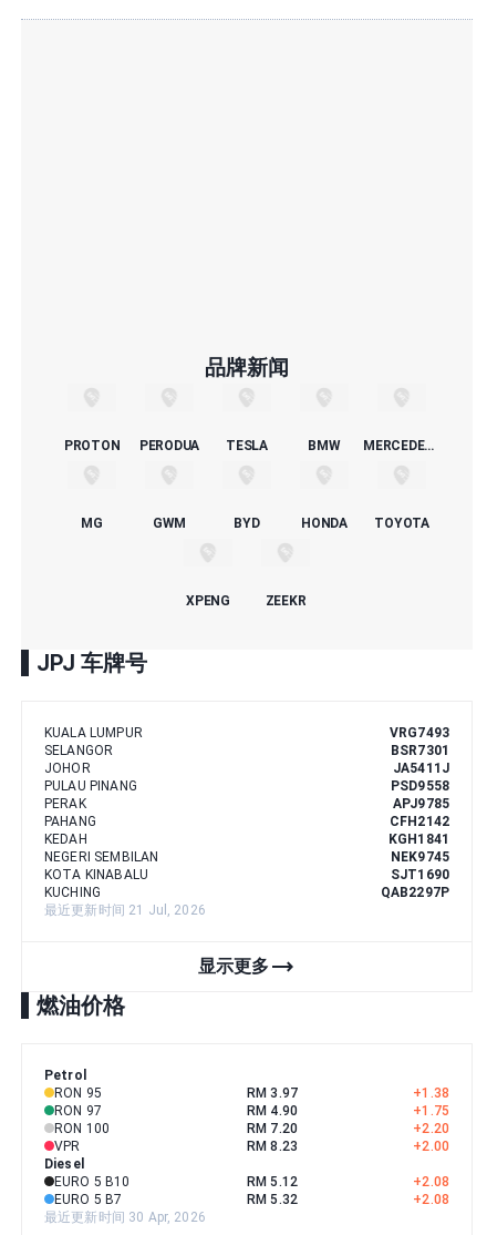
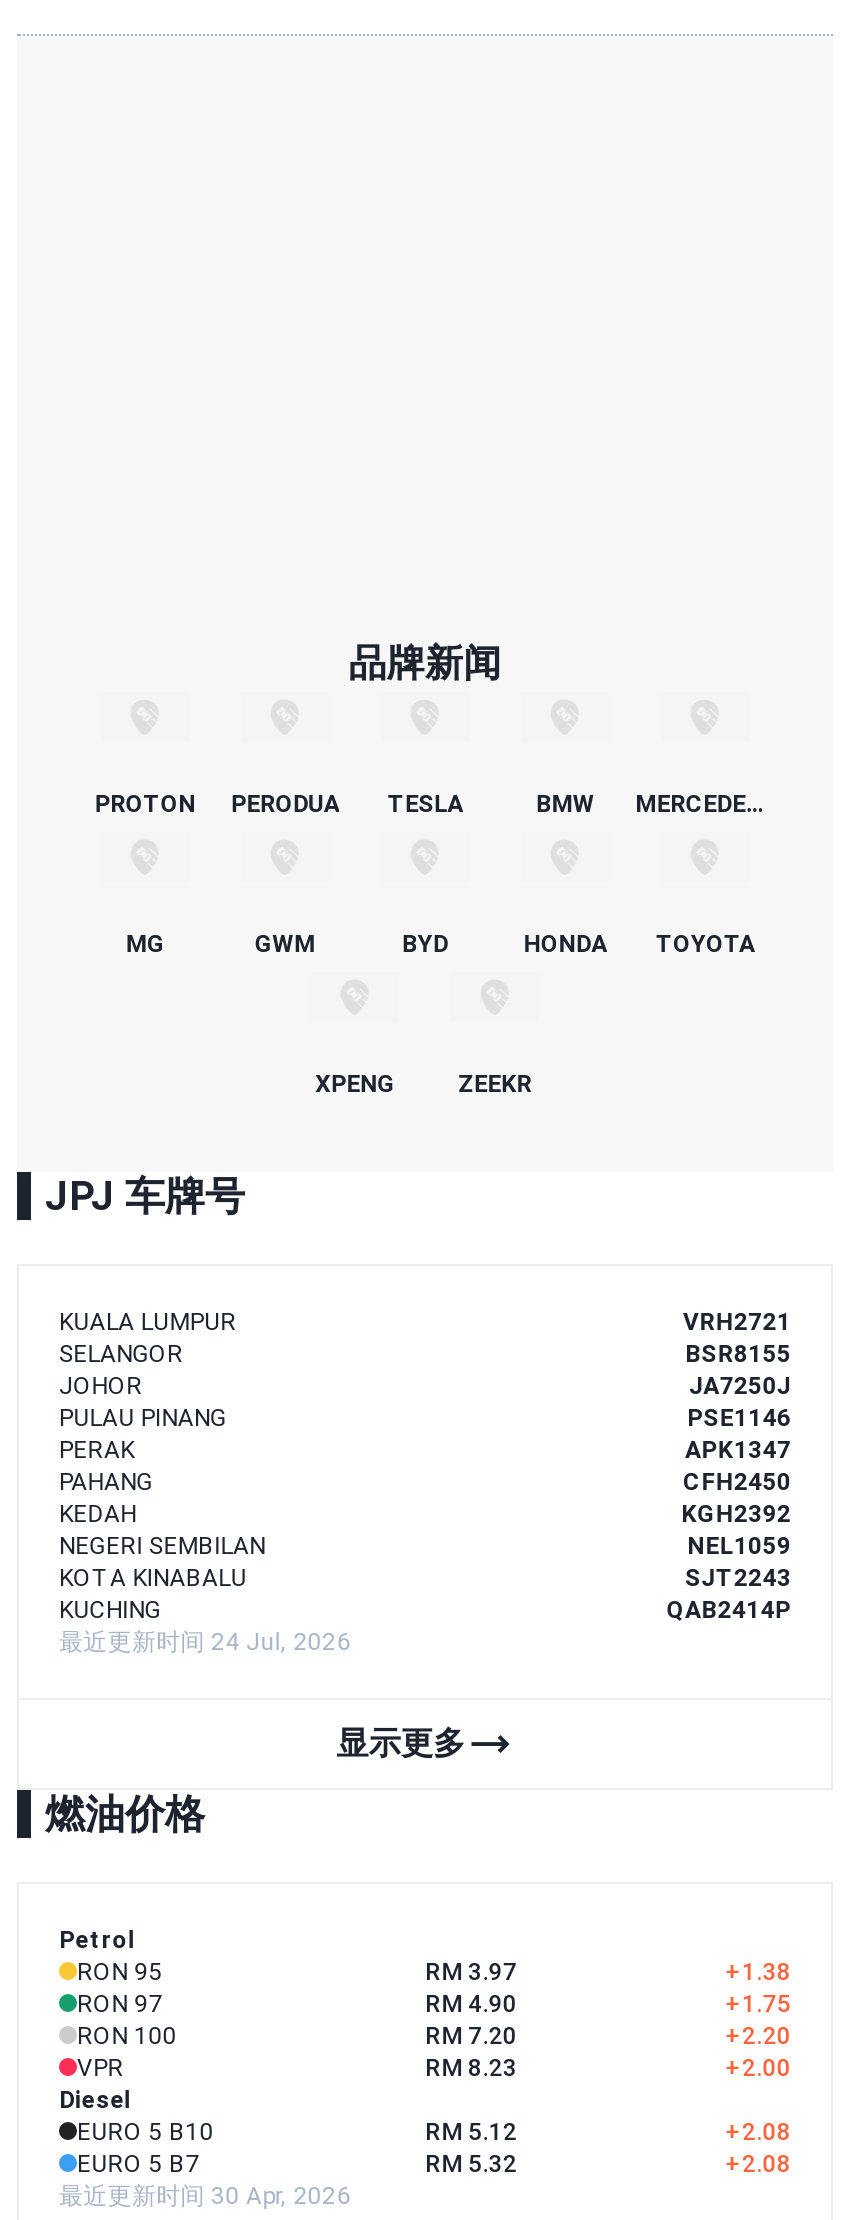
[389,725,449,740] VRG7493 -> [683,1308,791,1336] VRH2721
[391,743,449,758] BSR7301 -> [685,1340,791,1368] BSR8155
[393,760,449,776] JA5411J -> [689,1372,791,1400] JA7250J
[391,778,449,794] PSD9558 -> [687,1404,791,1432] PSE1146
[393,796,449,811] APJ9785 -> [685,1436,791,1464] APK1347
[389,814,449,829] CFH2142 -> [683,1468,791,1496] CFH2450
[388,831,449,847] KGH1841 -> [681,1500,791,1528] KGH2392
[391,849,449,864] NEK9745 -> [687,1532,791,1560] NEL1059
[391,867,449,882] SJT1690 -> [685,1564,791,1592] SJT2243
[44,884,449,918] QAB2297P | 最近更新时间 21 Jul, 2026 -> [59,1596,791,1656] QAB2414P | 最近更新时间 24 Jul, 2026

